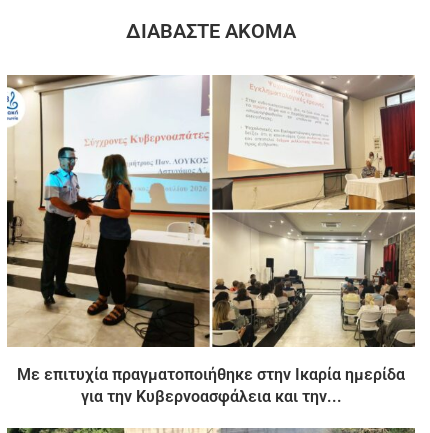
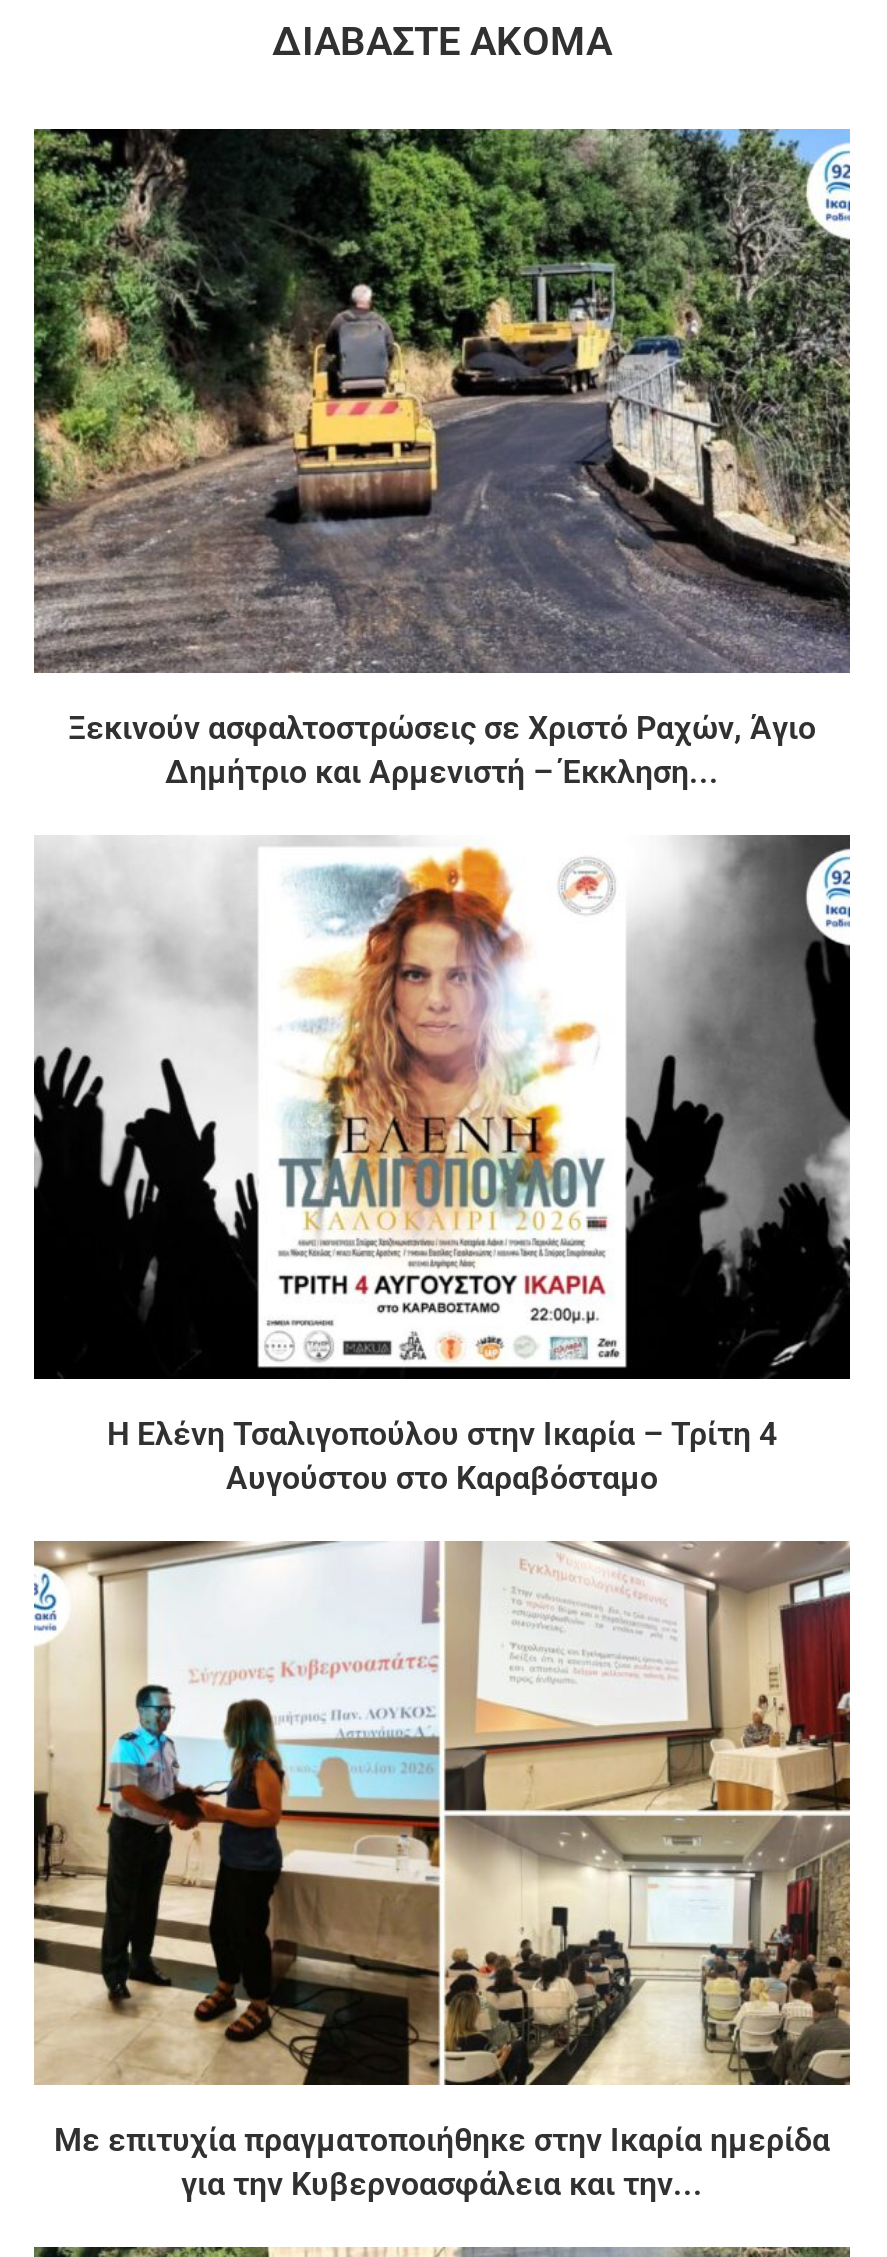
none -> [32,127,852,790] [image] | Ξεκινούν ασφαλτοστρώσεις σε Χριστό Ραχών, Άγιο | Δημήτριο και Αρμενιστή – Έκκληση...
none -> [32,835,852,1496] [image] | Η Ελένη Τσαλιγοπούλου στην Ικαρία – Τρίτη 4 | Αυγούστου στο Καραβόσταμο

